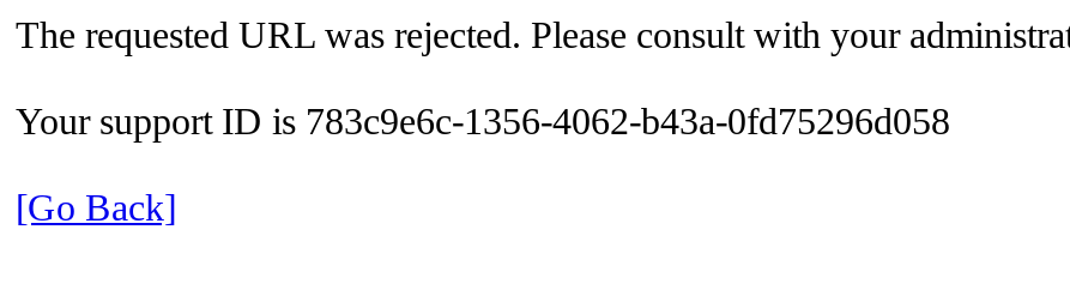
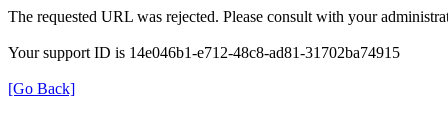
[16,101,950,141] Your support ID is 783c9e6c-1356-4062-b43a-0fd75296d058 -> [8,44,400,61] Your support ID is 14e046b1-e712-48c8-ad81-31702ba74915

